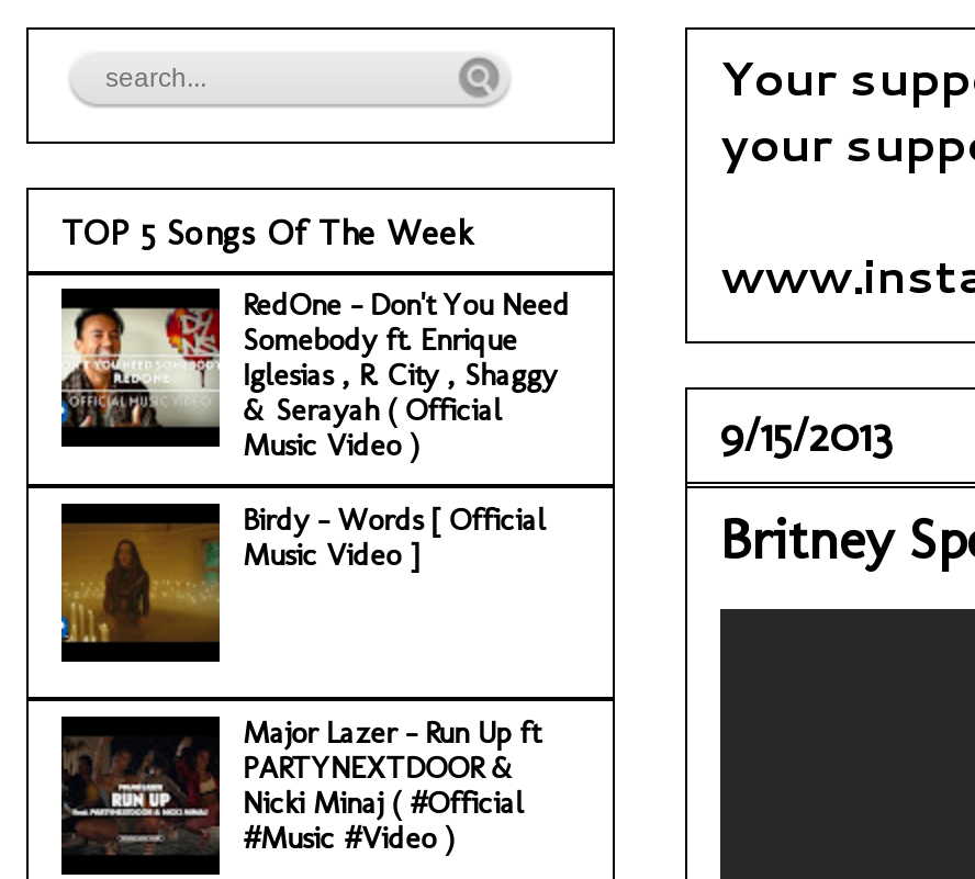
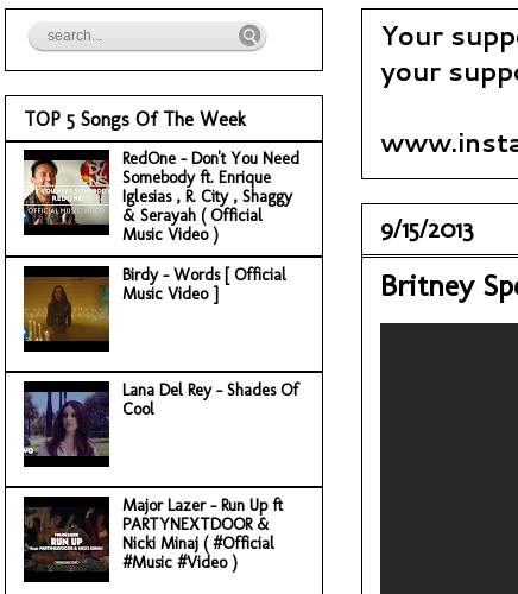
none -> [24,381,298,456] [image] | Lana Del Rey - Shades Of | Cool

